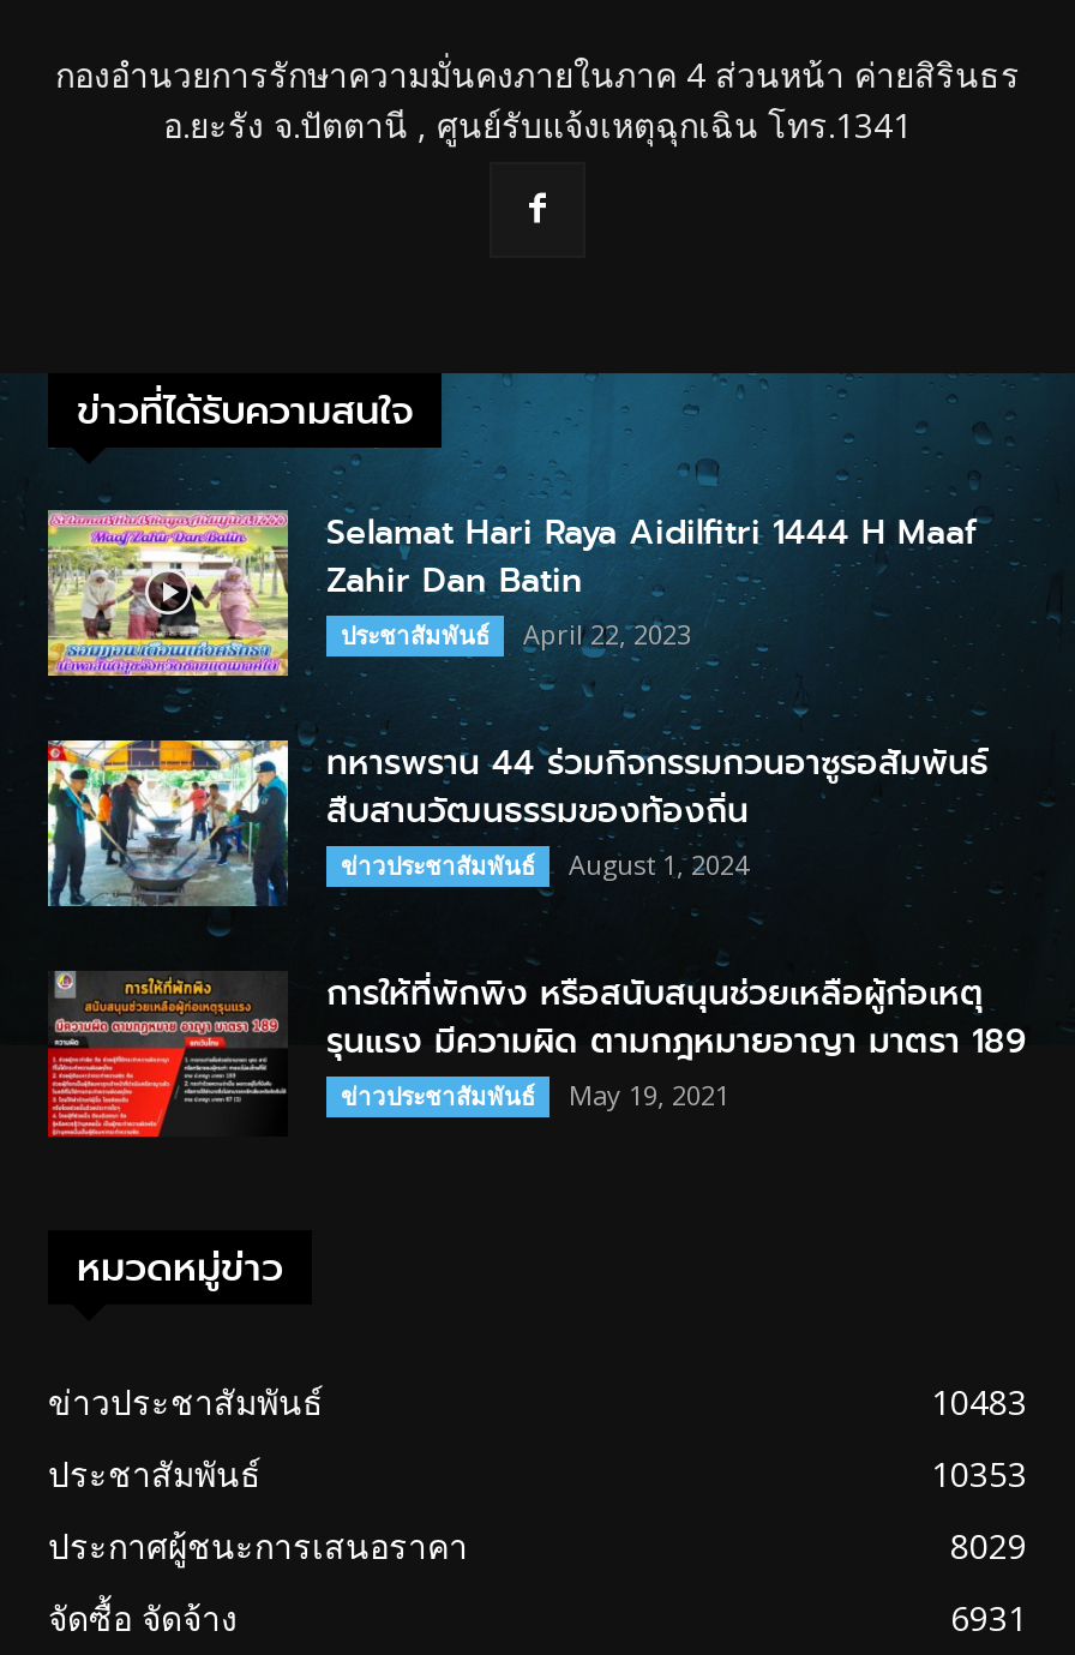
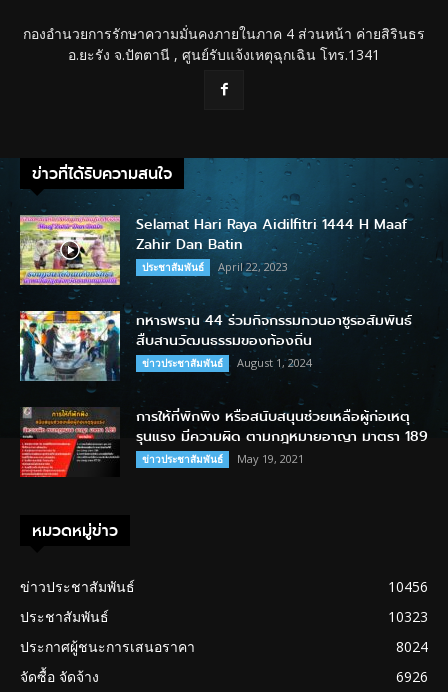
[931,1379,1027,1425] 10483 -> [388,577,428,596] 10456
[931,1451,1027,1497] 10353 -> [388,607,428,626] 10323
[950,1523,1027,1569] 8029 -> [396,637,428,656] 8024
[950,1595,1027,1641] 6931 -> [396,667,428,686] 6926

